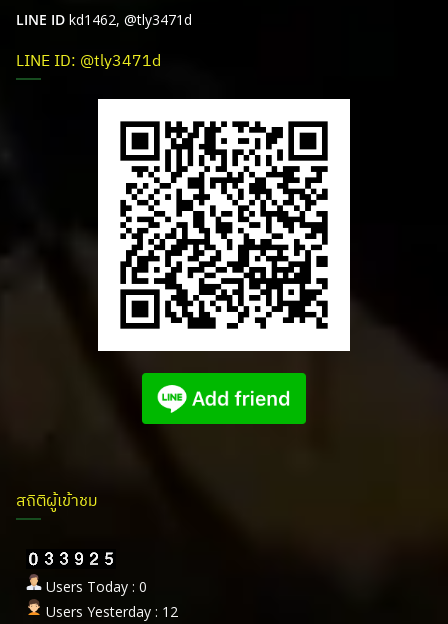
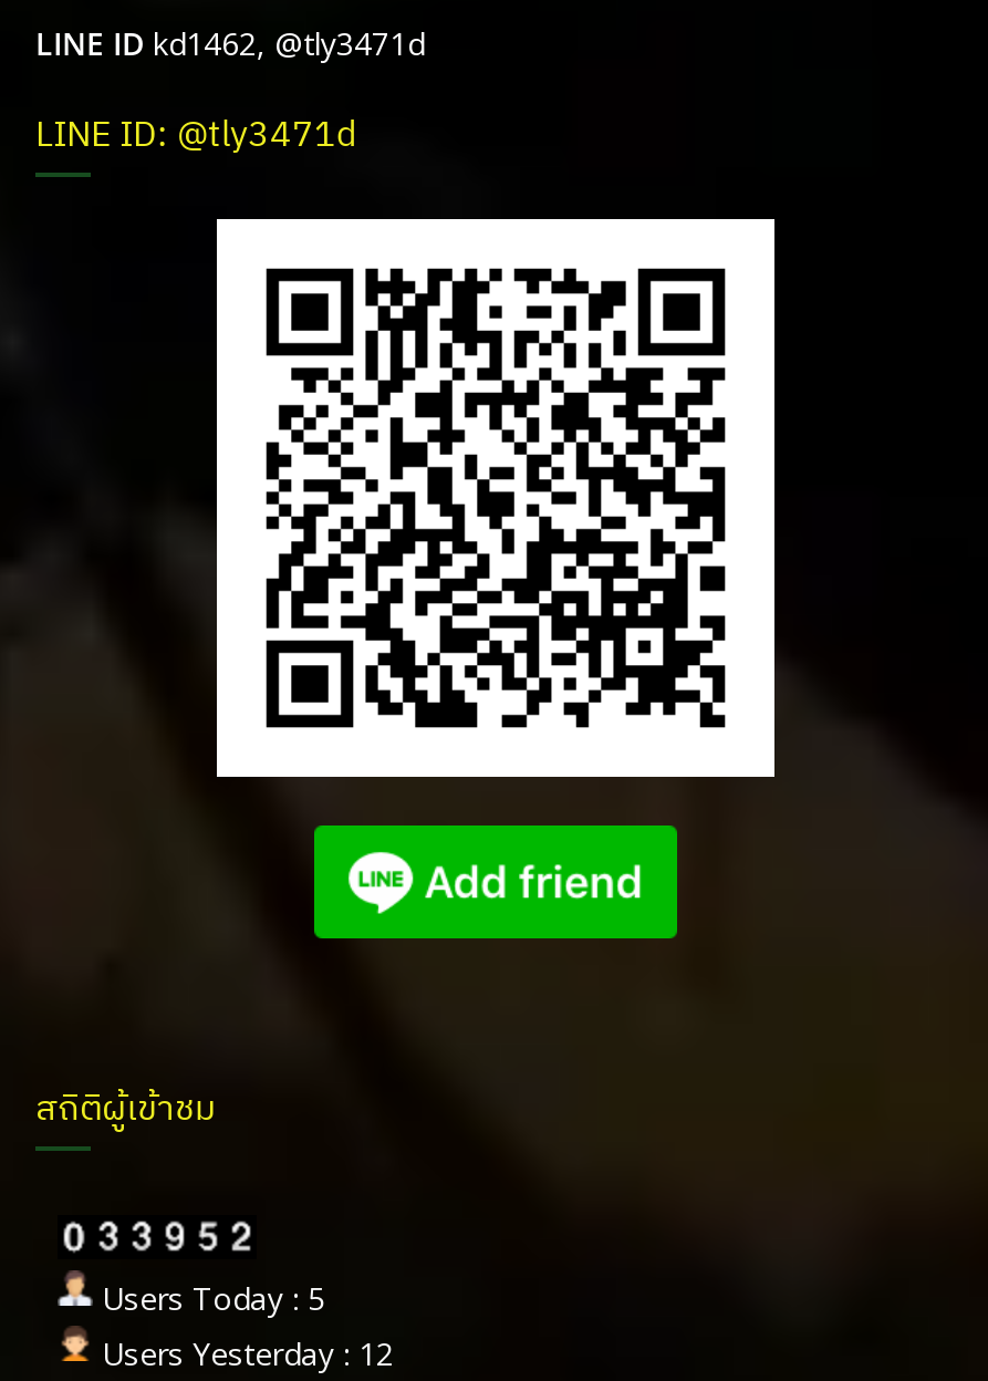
[42,577,147,596] Users Today : 0 -> [93,1277,325,1319] Users Today : 5

